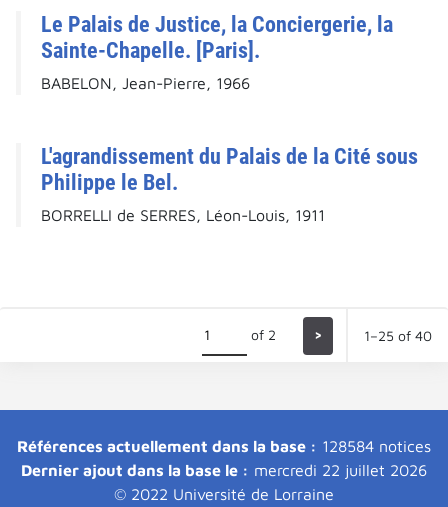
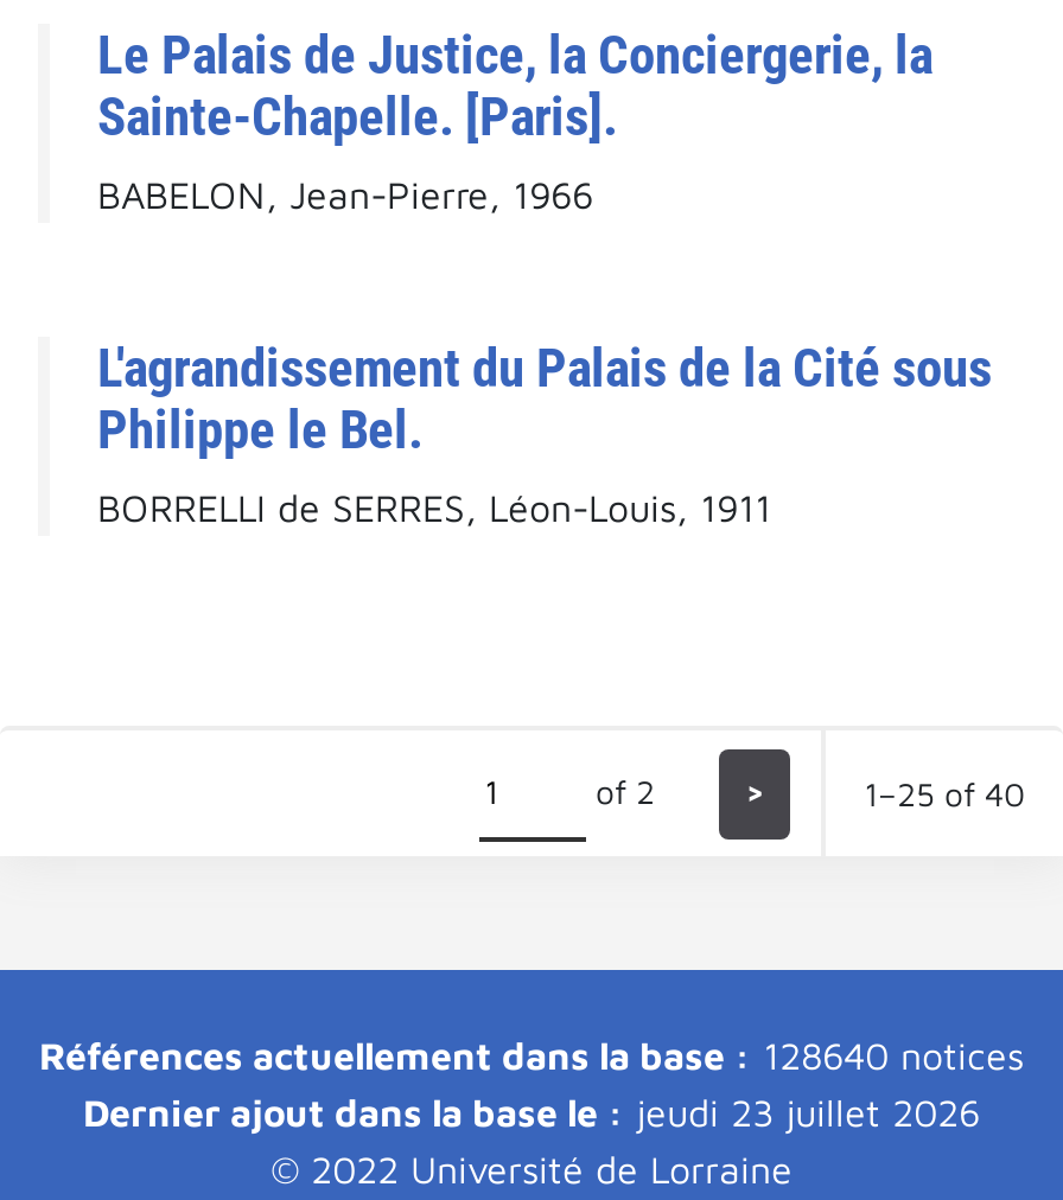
[17,437,431,455] Références actuellement dans la base : 128584 notices -> [39,1034,1024,1077] Références actuellement dans la base : 128640 notices
[21,461,427,479] Dernier ajout dans la base le : mercredi 22 juillet 2026 -> [83,1091,980,1134] Dernier ajout dans la base le : jeudi 23 juillet 2026

